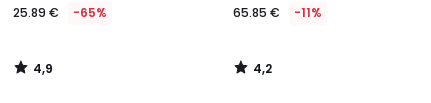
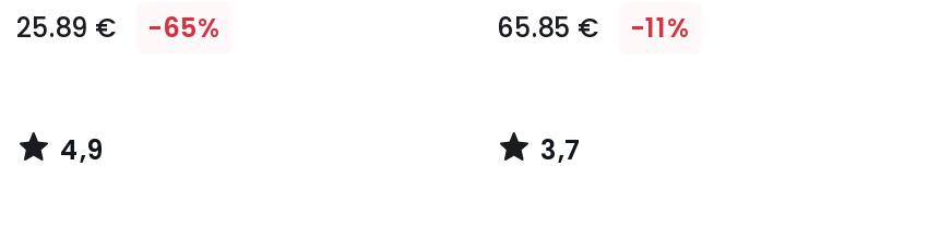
[253,60,272,77] 4,2 -> [540,131,582,168] 3,7

